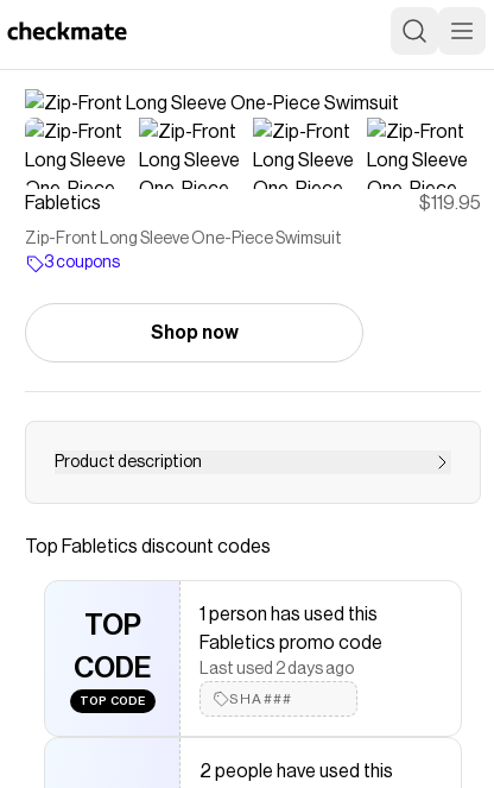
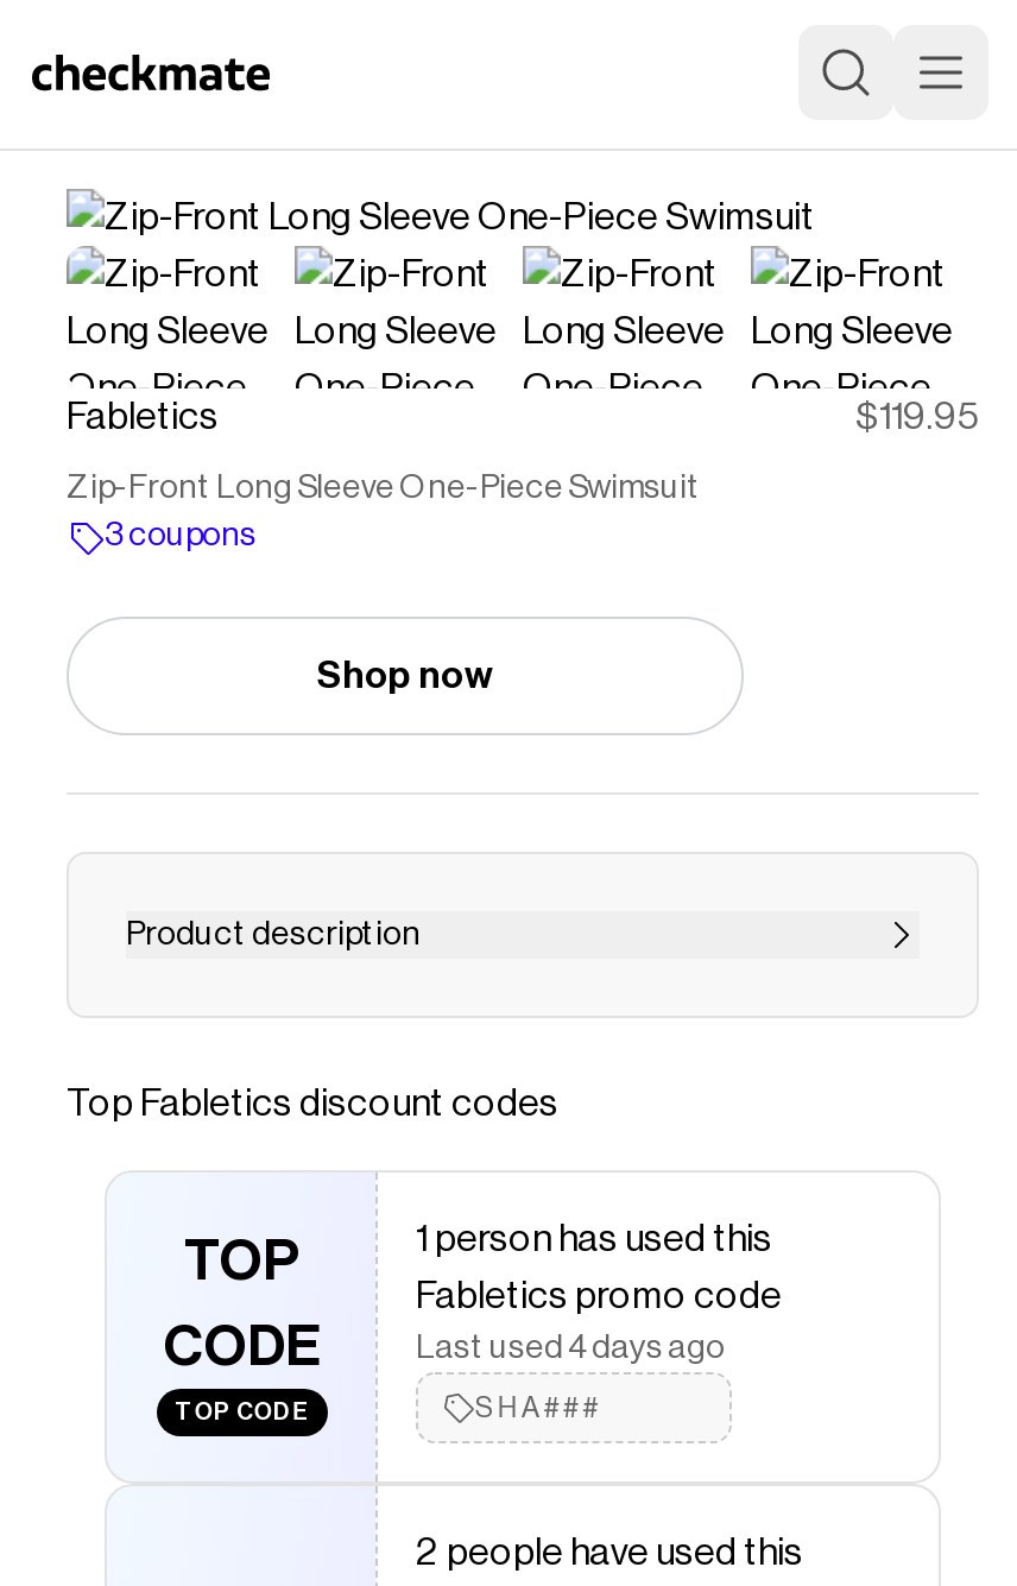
[199,661,354,677] Last used 2 days ago -> [416,1332,725,1365] Last used 4 days ago

